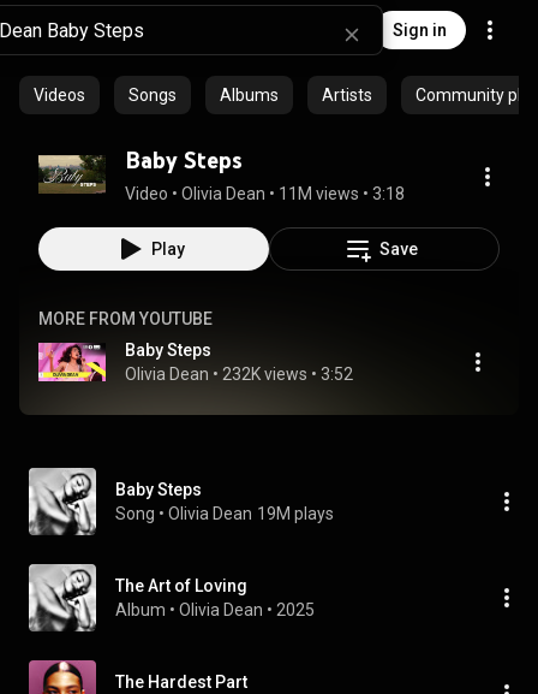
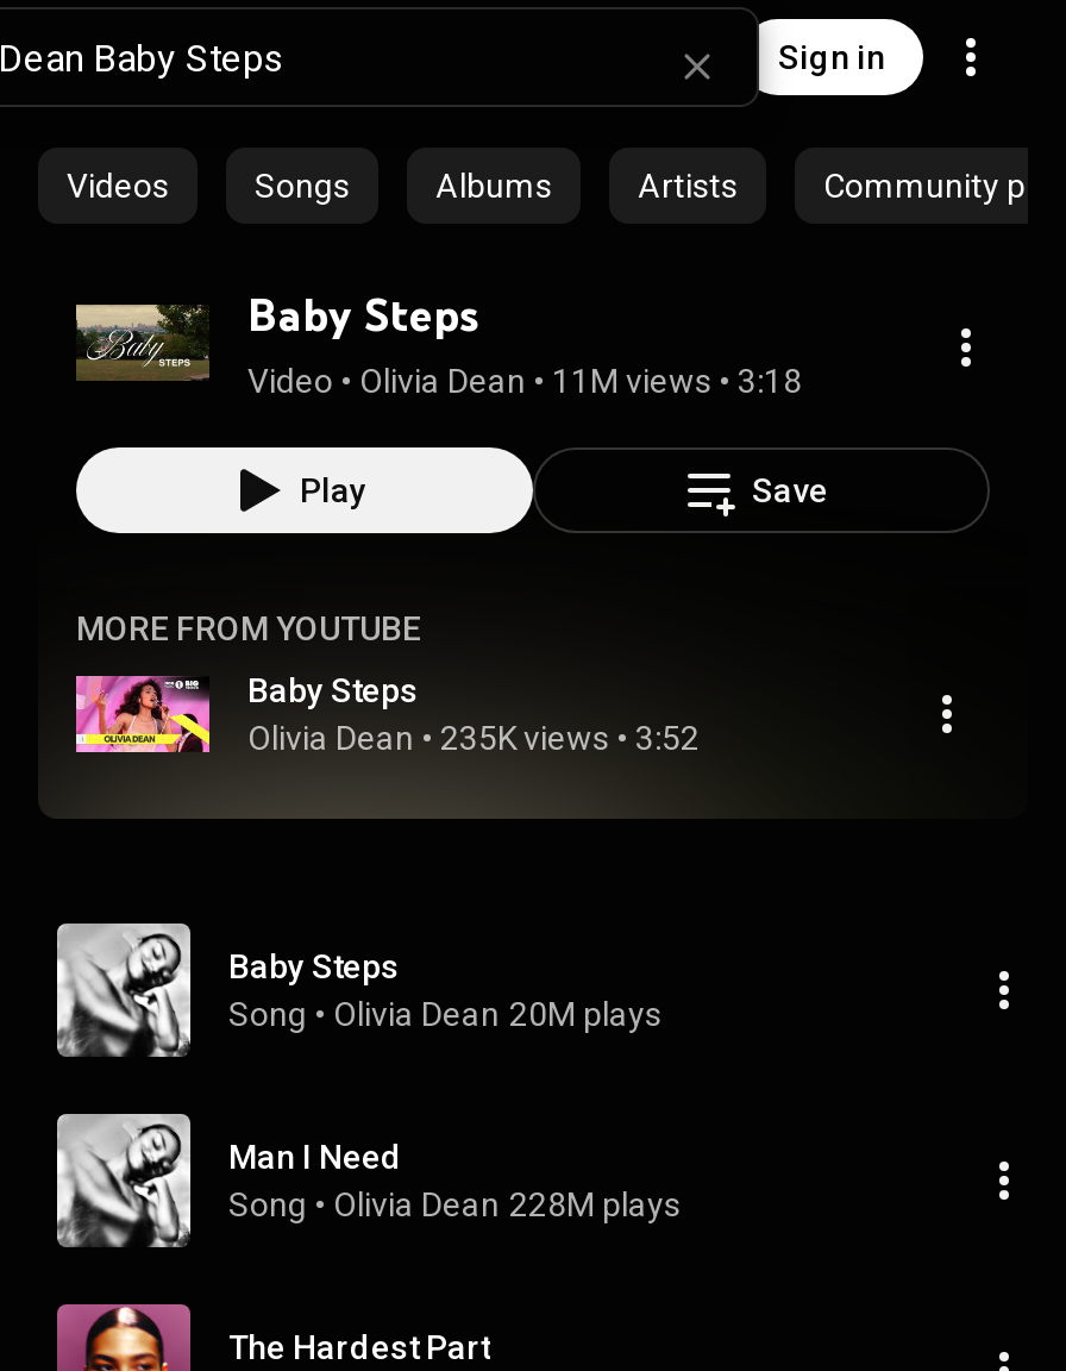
[125,364,353,384] Olivia Dean • 232K views • 3:52 -> [247,719,700,757] Olivia Dean • 235K views • 3:52
[115,504,334,523] Song • Olivia Dean 19M plays -> [228,995,661,1033] Song • Olivia Dean 20M plays
[115,576,315,619] The Art of Loving | Album • Olivia Dean • 2025 -> [228,1138,681,1223] Man I Need | Song • Olivia Dean 228M plays

